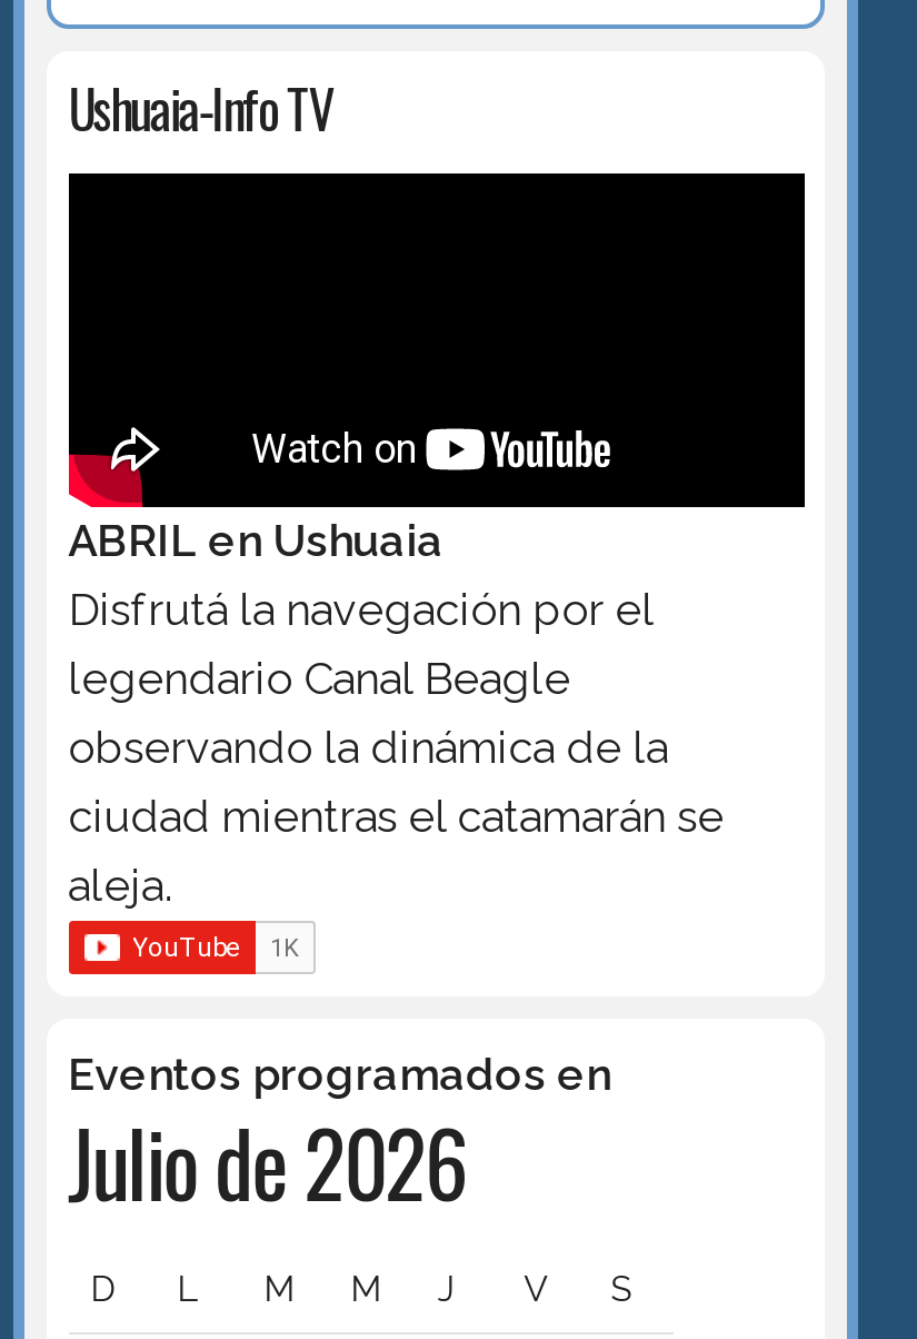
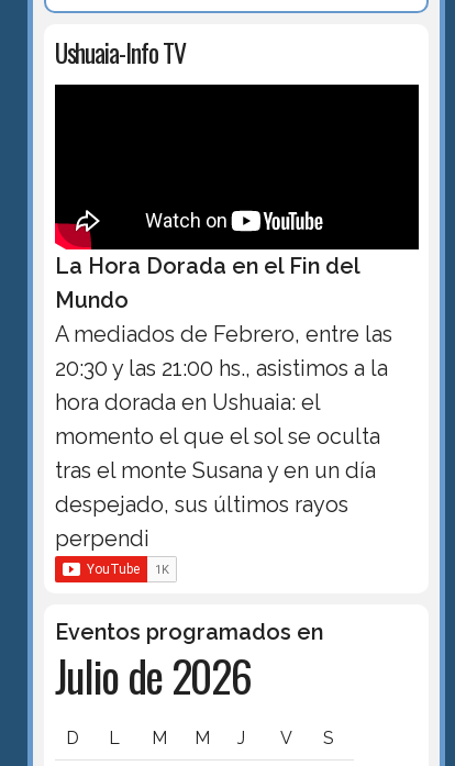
[68,515,724,913] ABRIL en Ushuaia | Disfrutá la navegación por el | legendario Canal Beagle | observando la dinámica de la | ciudad mientras el catamarán se | aleja. -> [55,253,392,552] La Hora Dorada en el Fin del | Mundo | A mediados de Febrero, entre las | 20:30 y las 21:00 hs., asistimos a la | hora dorada en Ushuaia: el | momento el que el sol se oculta | tras el monte Susana y en un día | despejado, sus últimos rayos | perpendi

